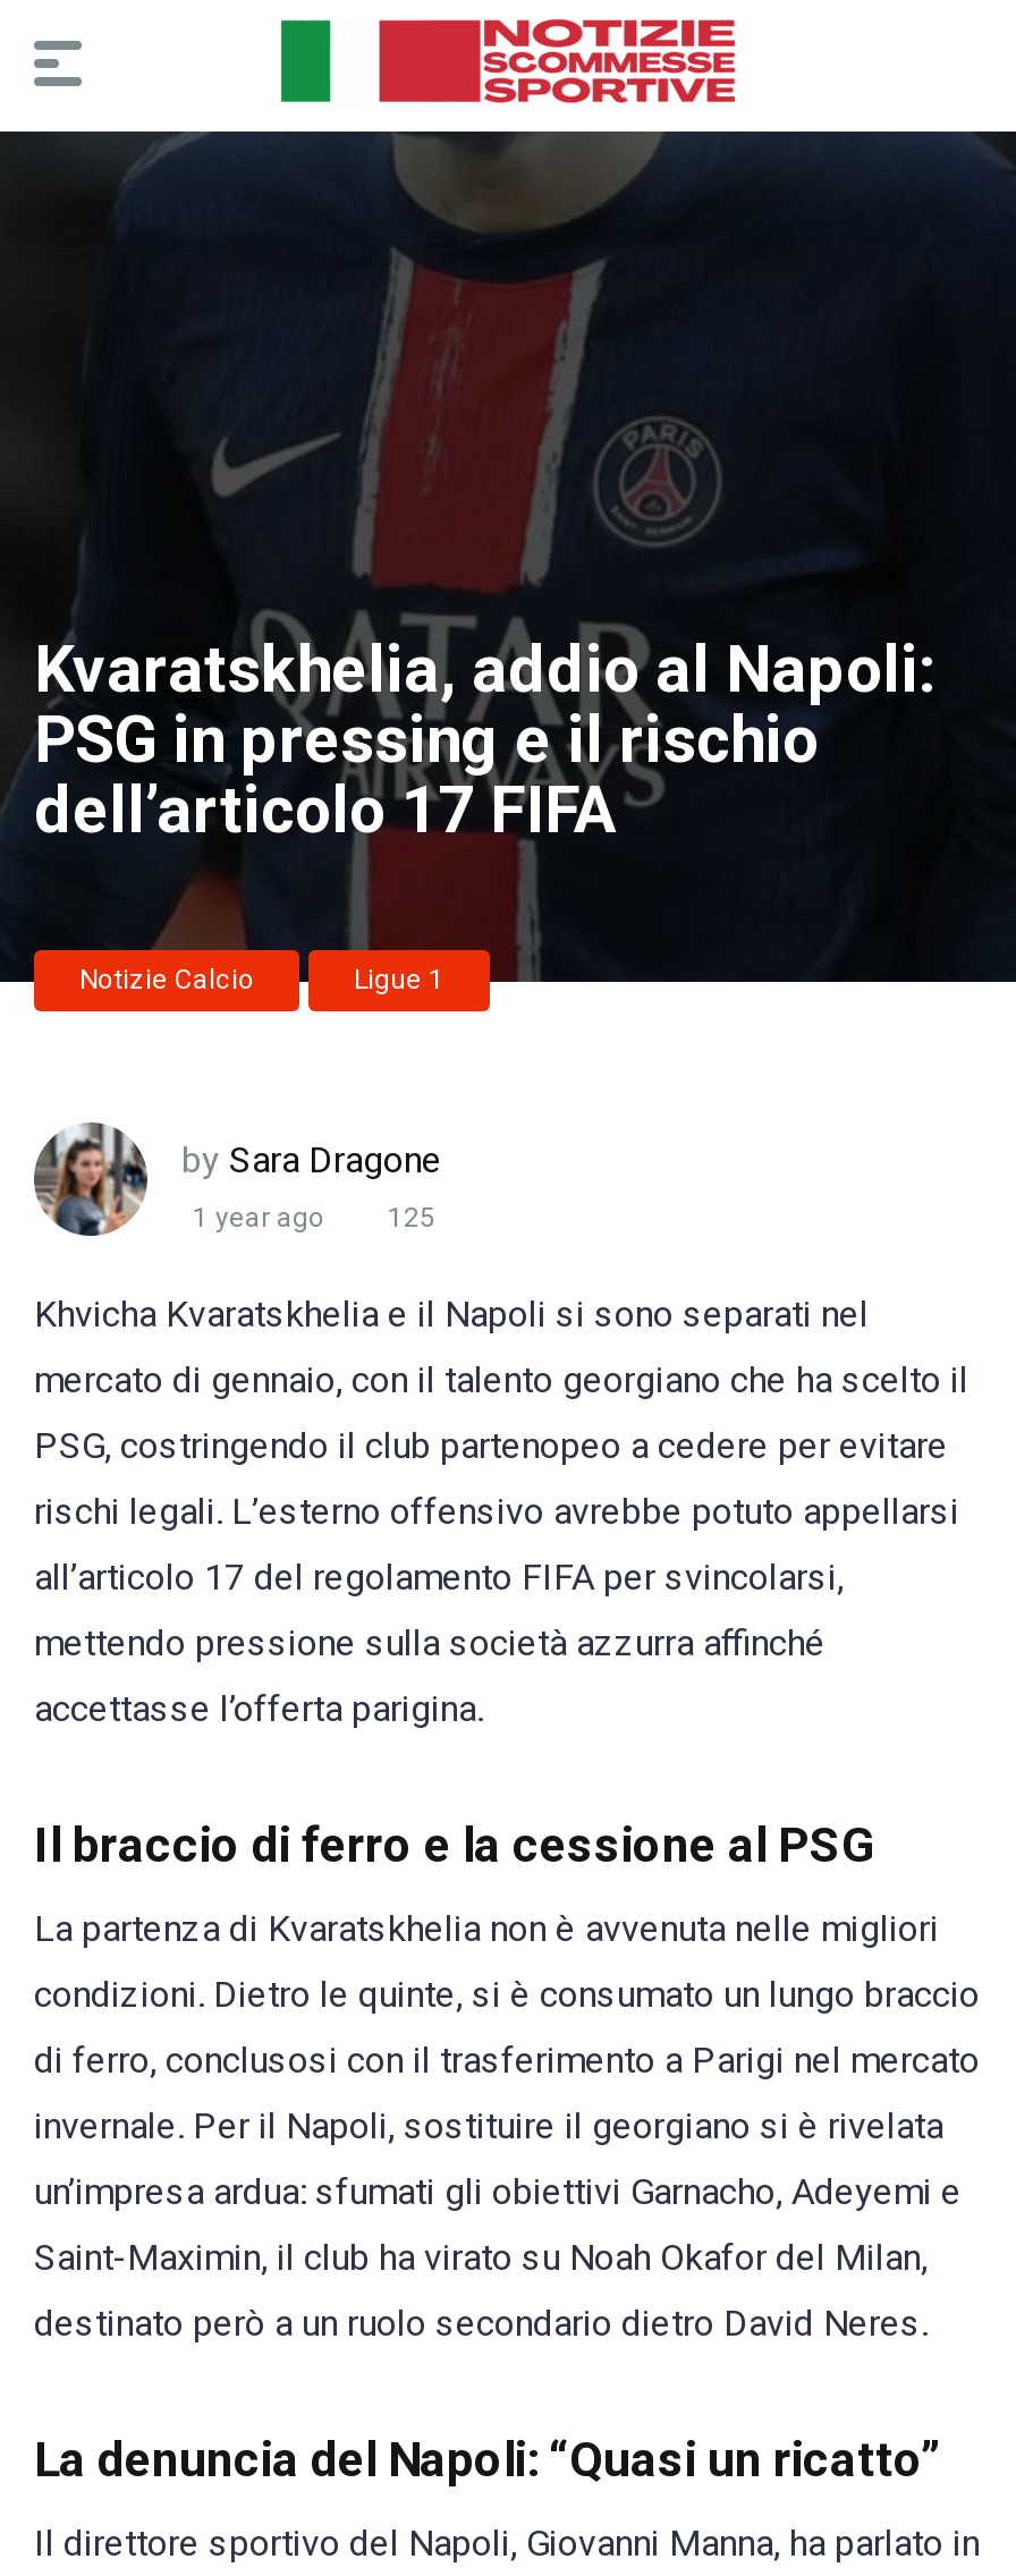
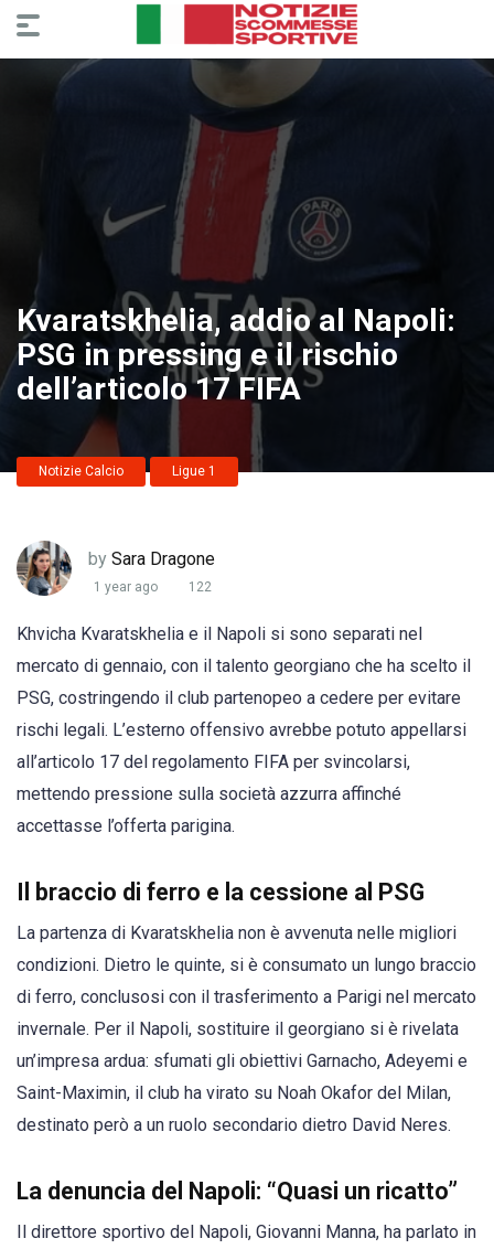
[193,1202,435,1234] 1 year ago 125 -> [94,579,212,595] 1 year ago 122

